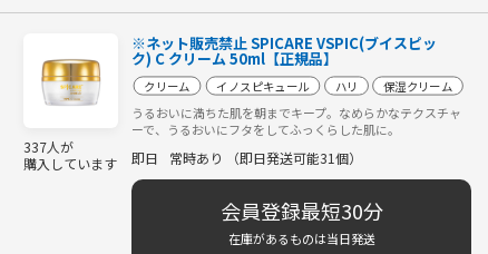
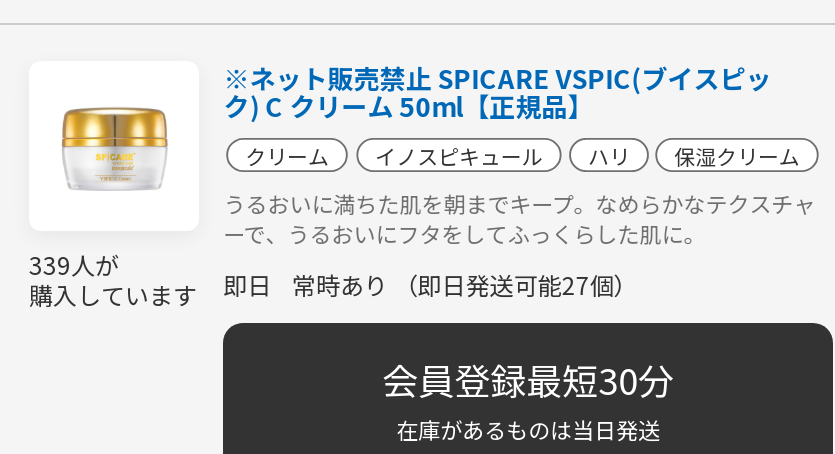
[23,137,74,156] 337人が -> [29,247,119,281] 339人が
[132,148,362,167] 即日 常時あり （即日発送可能31個） -> [223,267,638,301] 即日 常時あり （即日発送可能27個）

